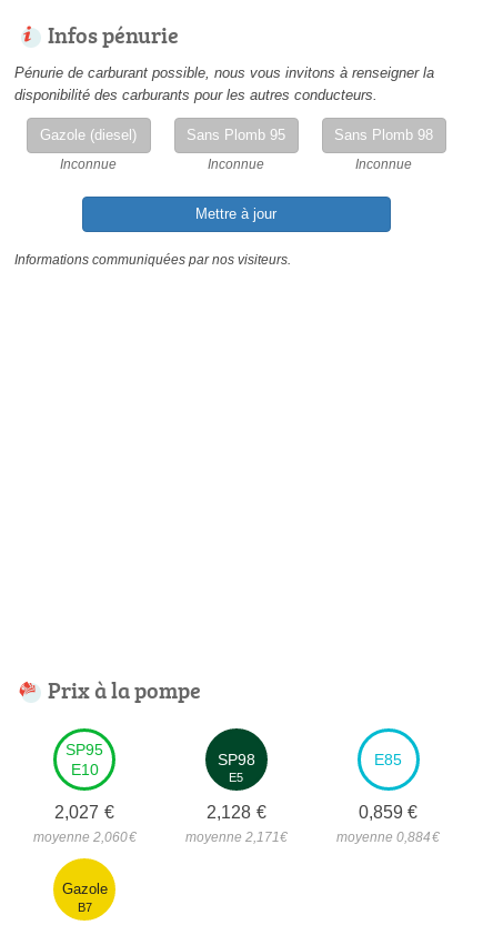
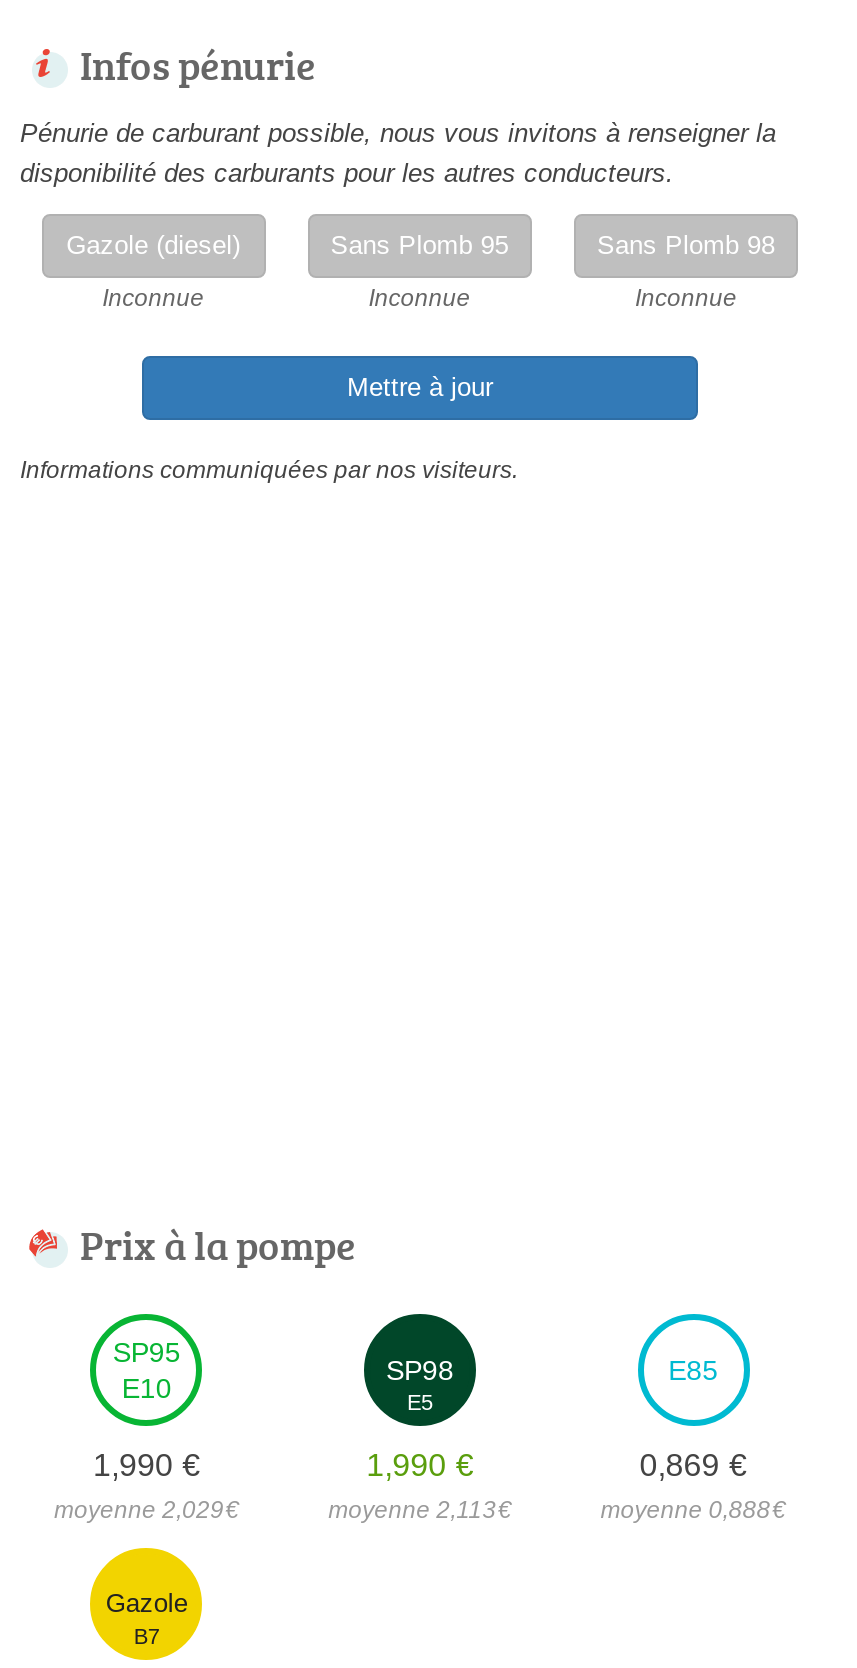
[55,803,115,822] 2,027 € -> [93,1448,200,1482] 1,990 €
[207,803,266,822] 2,128 € -> [366,1448,474,1482] 1,990 €
[358,803,418,822] 0,859 € -> [640,1448,747,1482] 0,869 €
[33,829,136,845] moyenne 2,060€ -> [54,1496,239,1524] moyenne 2,029€
[185,829,288,845] moyenne 2,171€ -> [328,1496,512,1524] moyenne 2,113€
[337,829,440,845] moyenne 0,884€ -> [601,1496,786,1524] moyenne 0,888€

